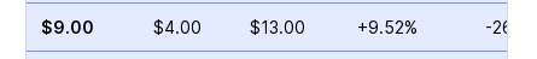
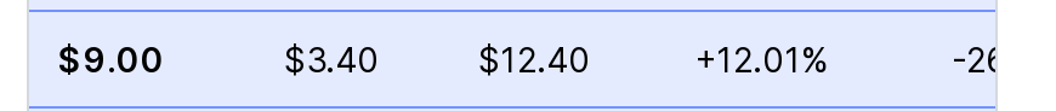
[153,17,202,37] $4.00 -> [284,39,379,80] $3.40
[250,17,305,37] $13.00 -> [478,39,590,80] $12.40
[357,17,418,37] +9.52% -> [694,39,828,80] +12.01%

